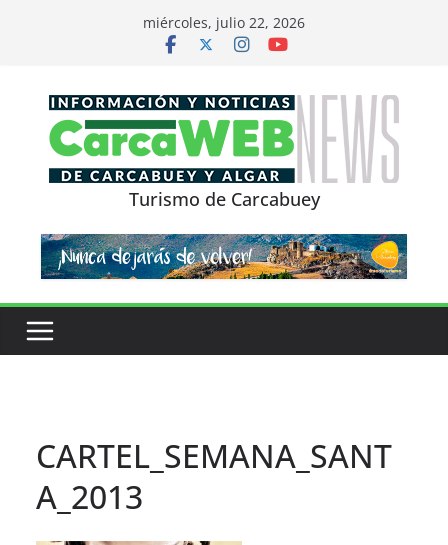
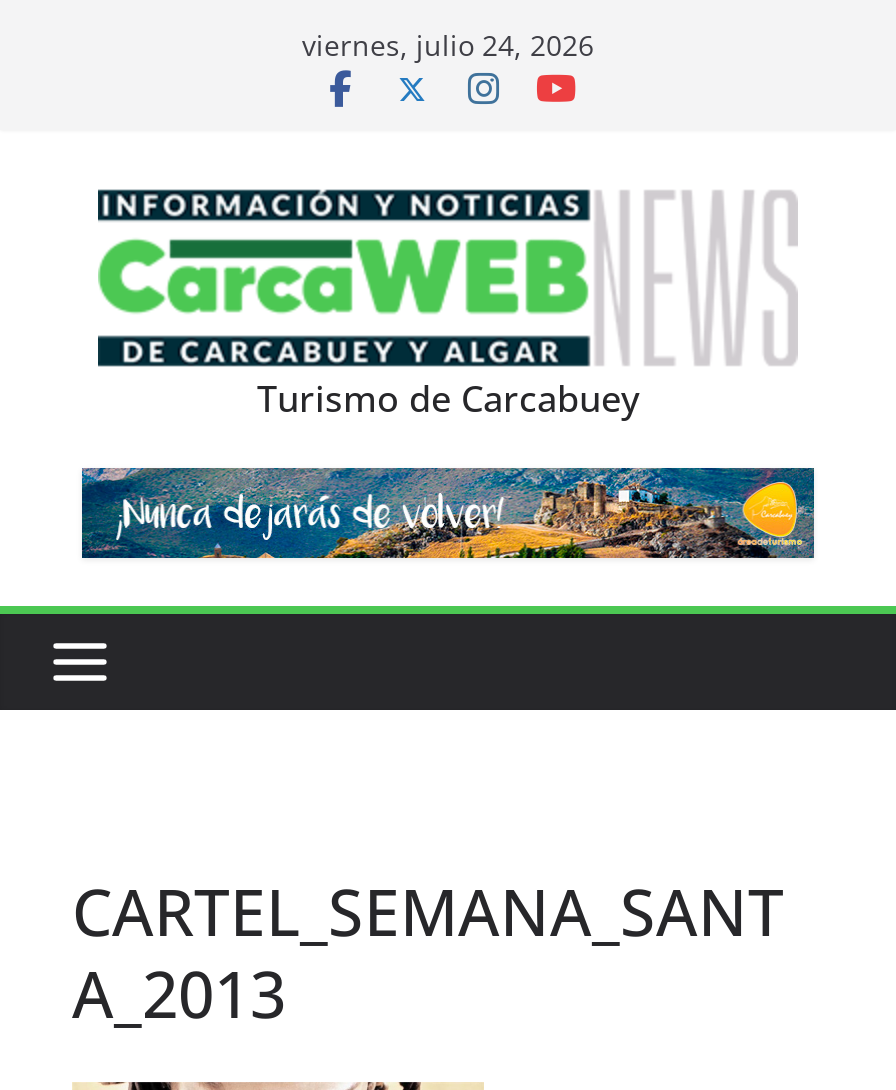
[143,13,305,32] miércoles, julio 22, 2026 -> [302,26,594,64] viernes, julio 24, 2026

